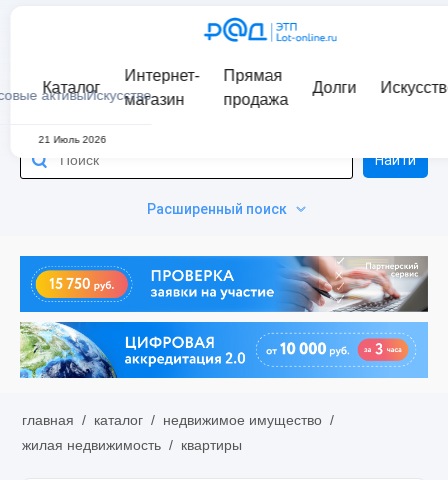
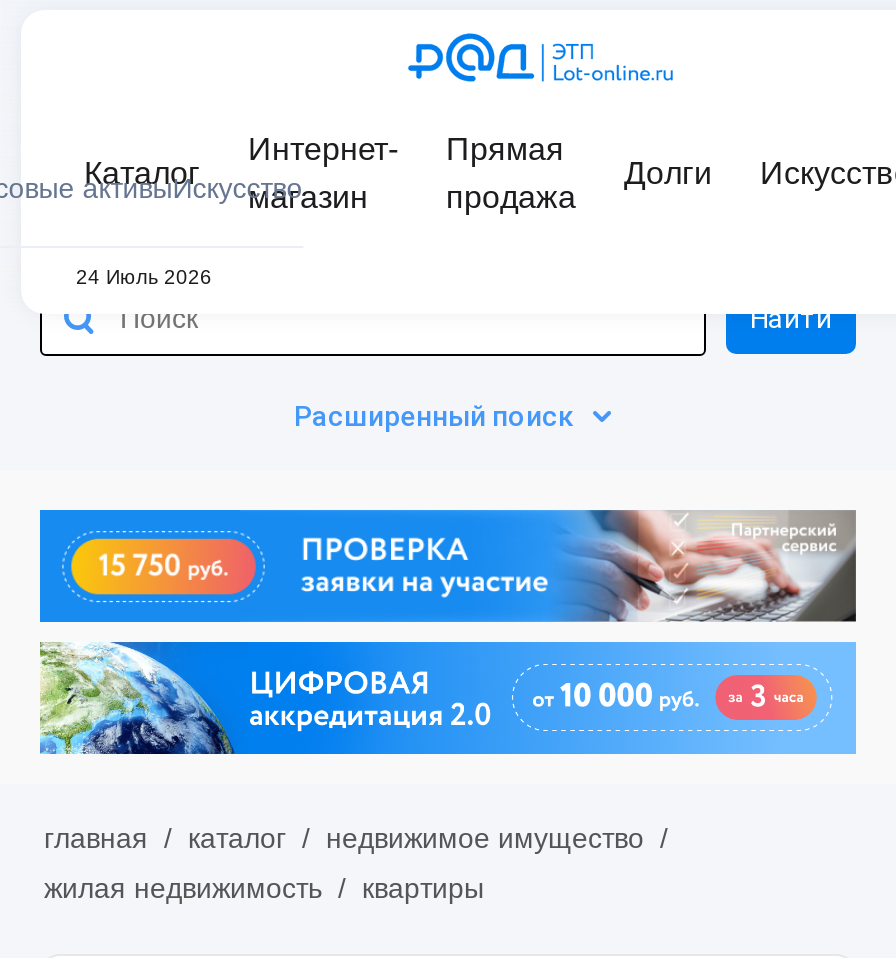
[38,134,106,145] 21 Июль 2026 -> [76,266,212,288] 24 Июль 2026

